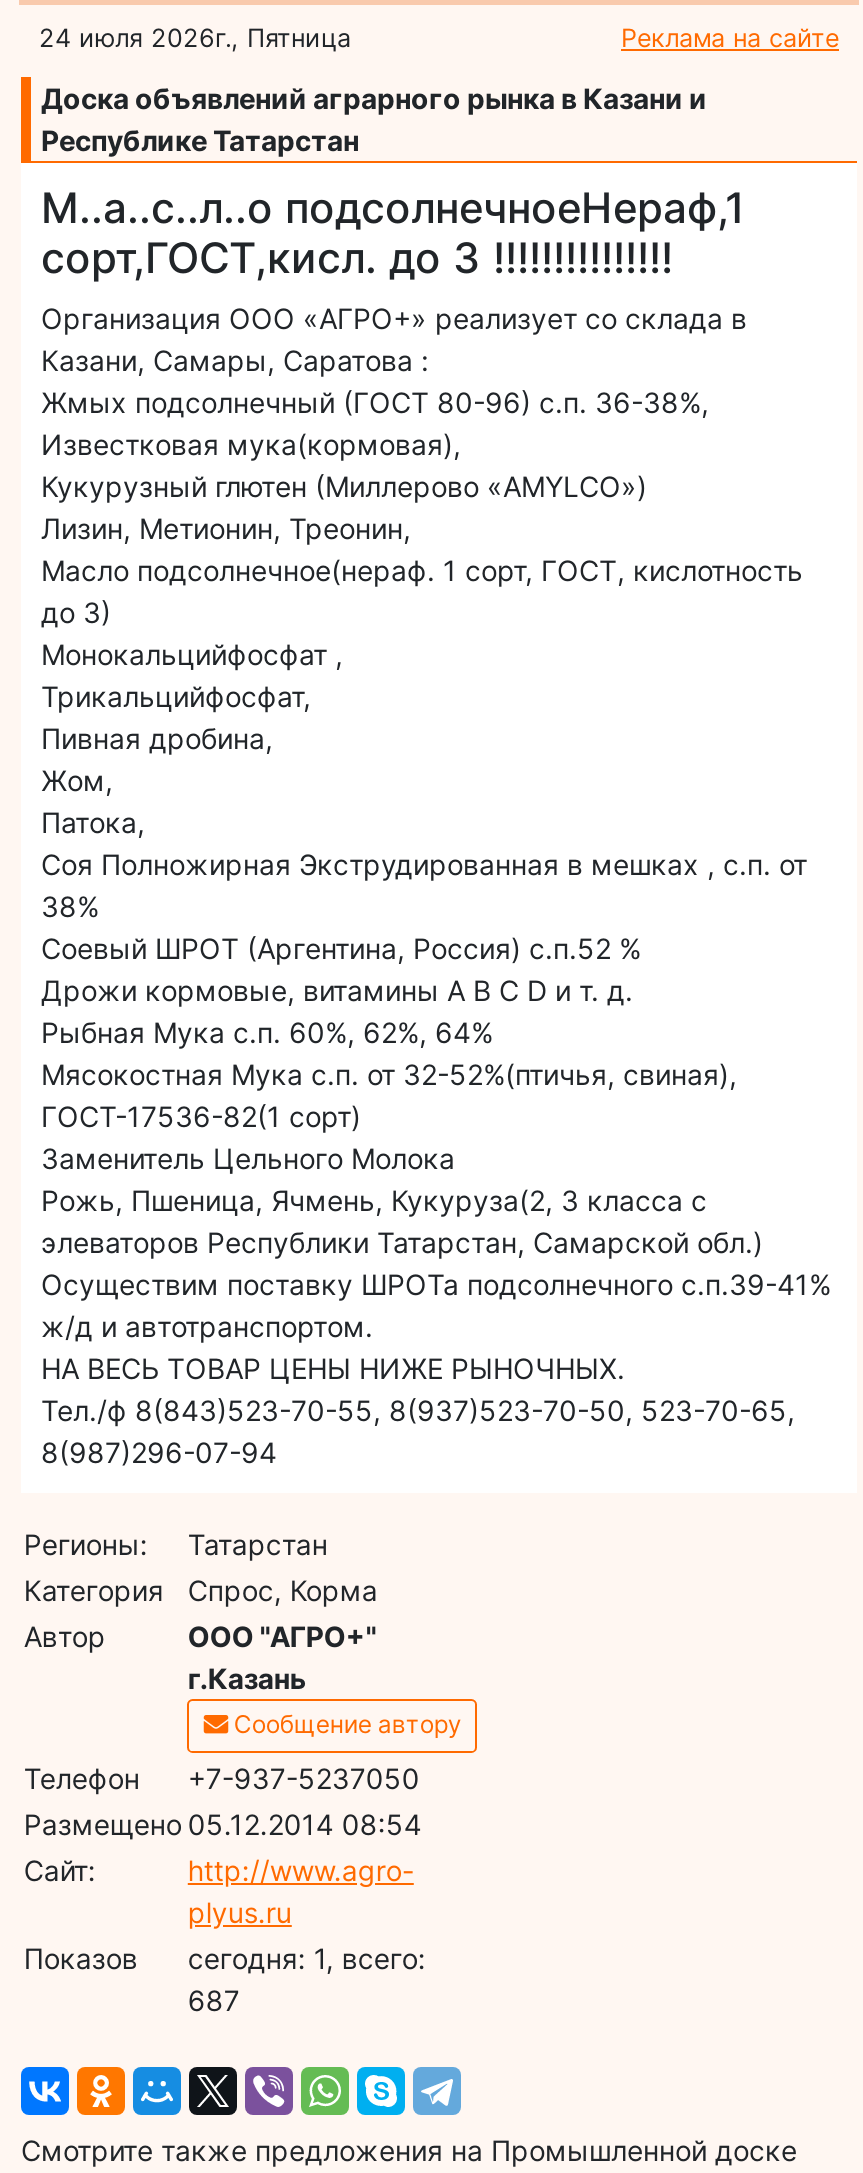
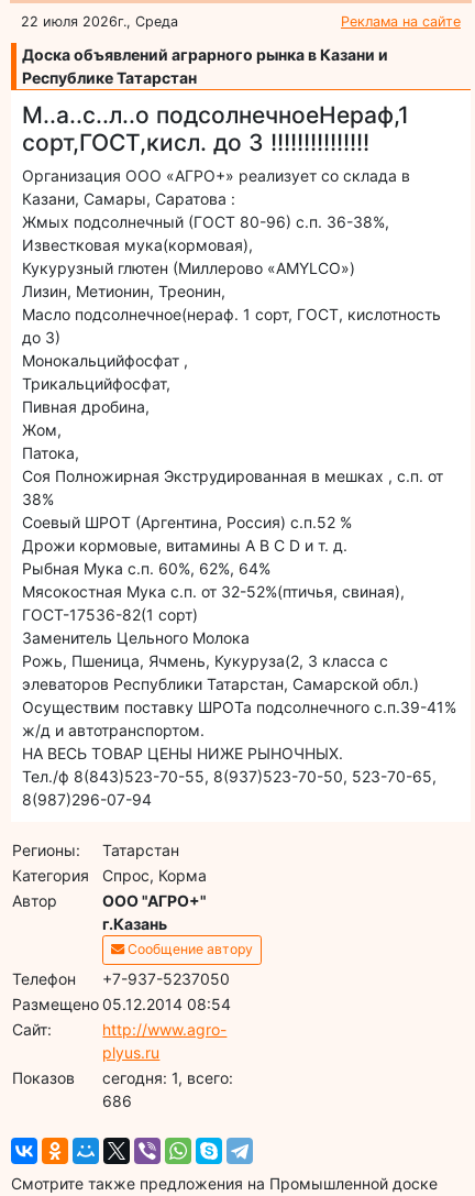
[39,22,351,52] 24 июля 2026г., Пятница -> [21,13,178,29] 22 июля 2026г., Среда
[188,1982,240,2016] 687 -> [103,1091,132,1110] 686

